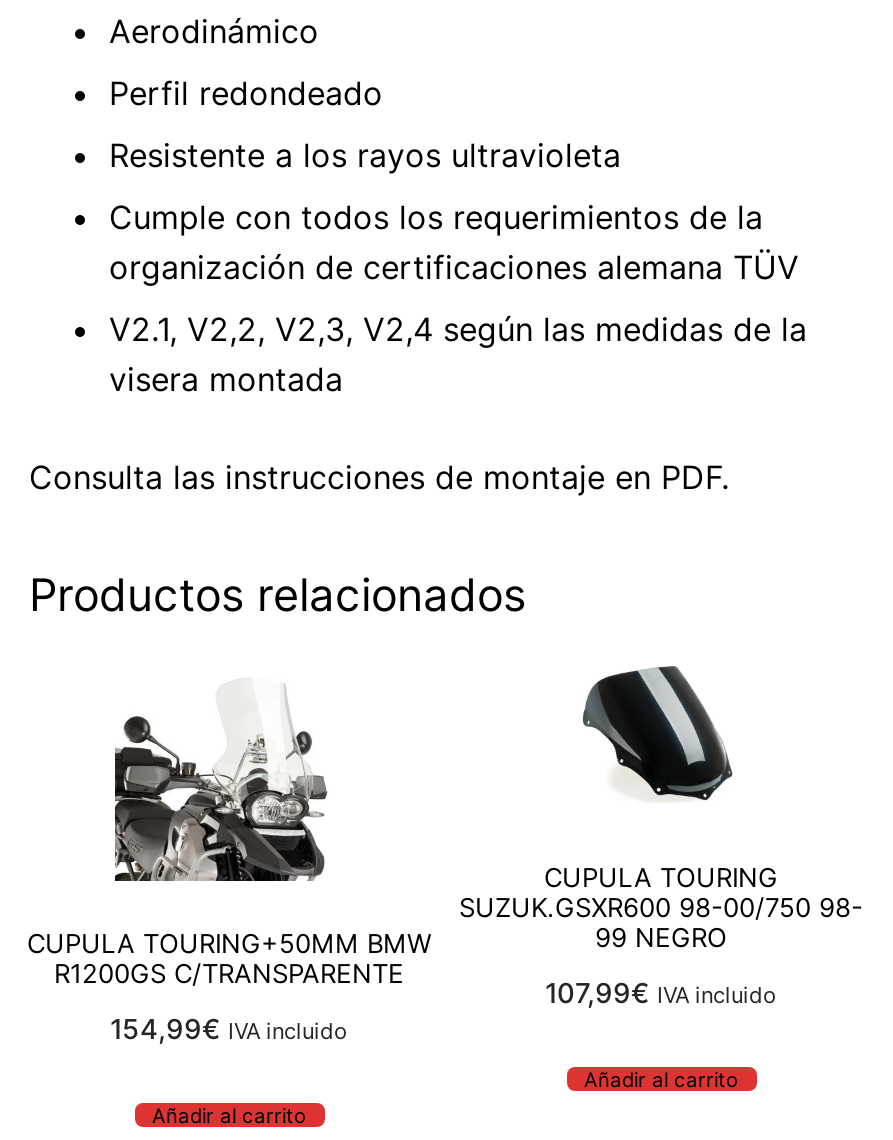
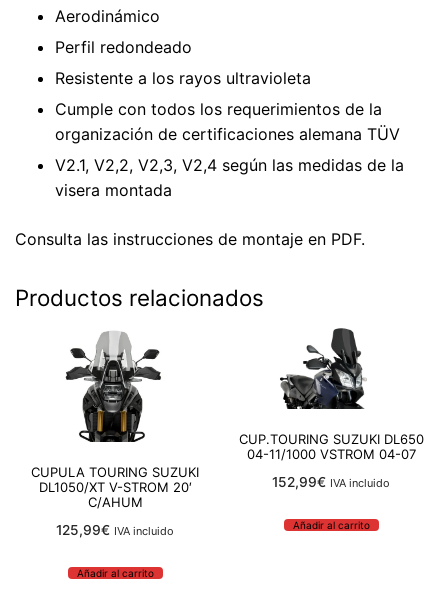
[459,664,863,952] [image] | CUPULA TOURING | SUZUK.GSXR600 98-00/750 98- | 99 NEGRO -> [238,327,423,462] [image] | CUP.TOURING SUZUKI DL650 | 04-11/1000 VSTROM 04-07
[27,690,431,988] [image] | CUPULA TOURING+50MM BMW | R1200GS C/TRANSPARENTE -> [31,331,199,510] [image] | CUPULA TOURING SUZUKI | DL1050/XT V-STROM 20′ | C/AHUM
[545,977,777,1009] 107,99€ IVA incluido -> [272,474,390,490] 152,99€ IVA incluido
[110,1012,348,1044] 154,99€ IVA incluido -> [56,522,174,538] 125,99€ IVA incluido

